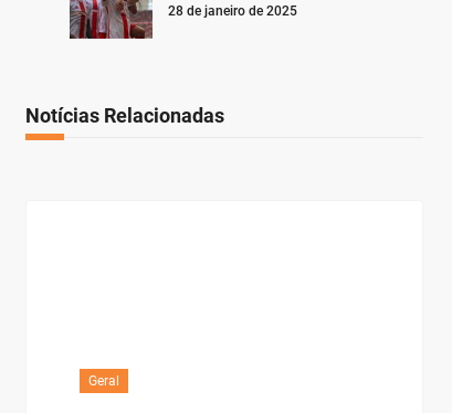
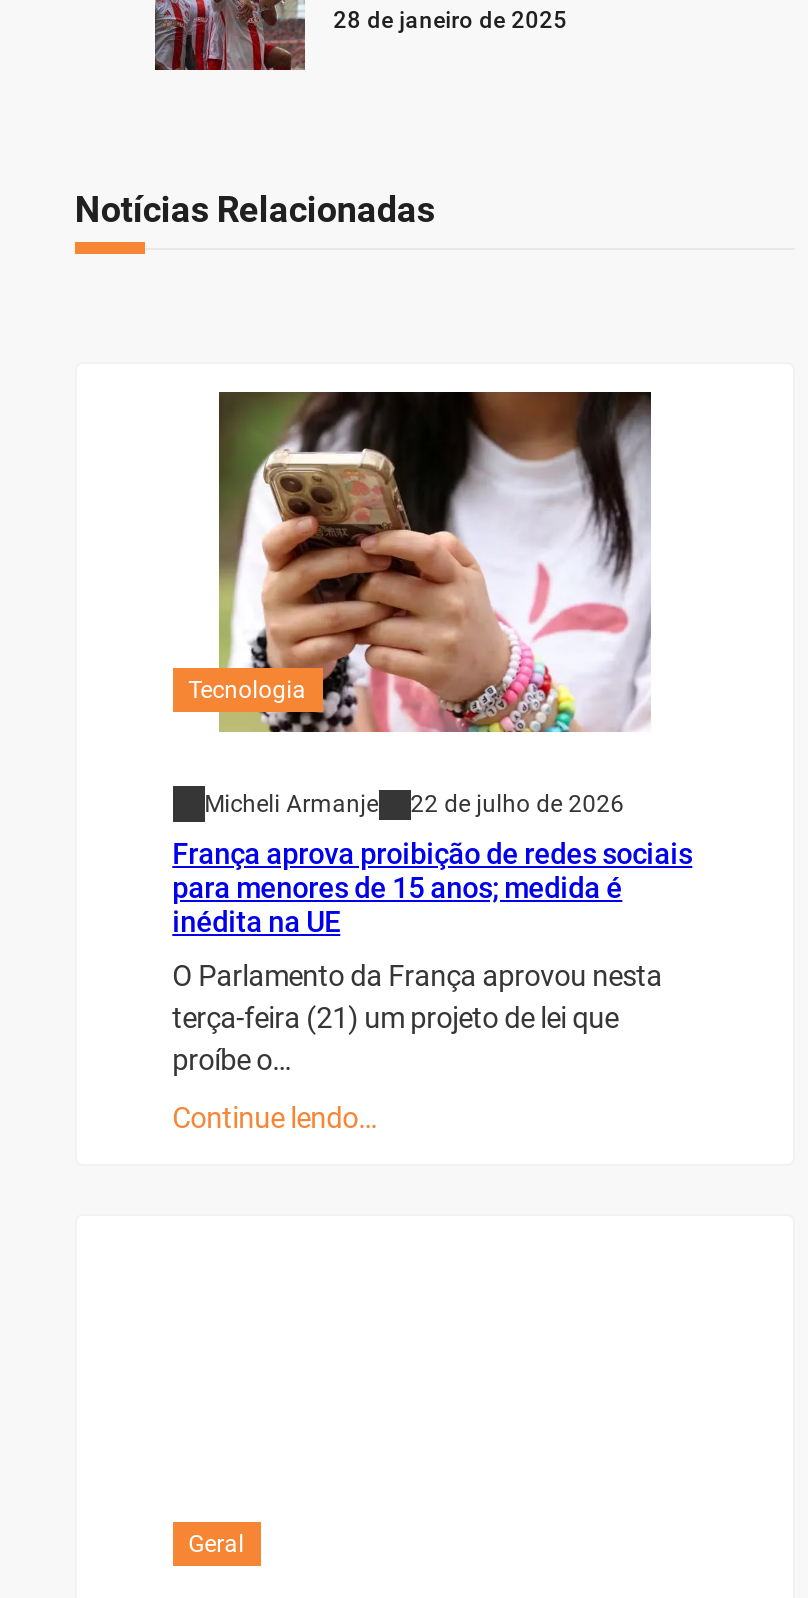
none -> [172,789,692,1134] Micheli Armanje | 22 de julho de 2026 | França aprova proibição de redes sociais | para menores de 15 anos; medida é | inédita na UE | O Parlamento da França aprovou nesta | terça-feira (21) um projeto de lei que | proíbe o… | Continue lendo…
none -> [188,390,653,734] [image] | Tecnologia

